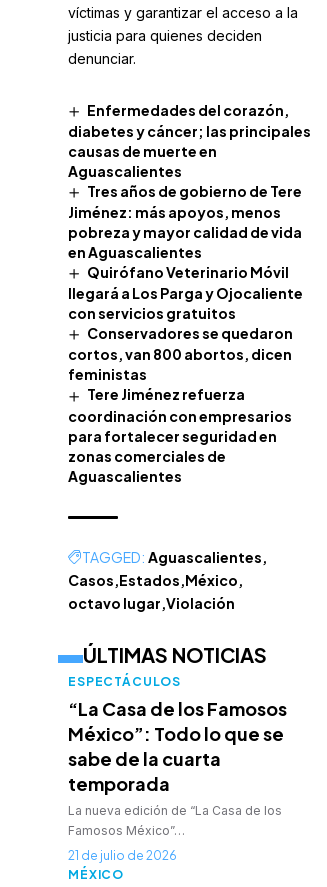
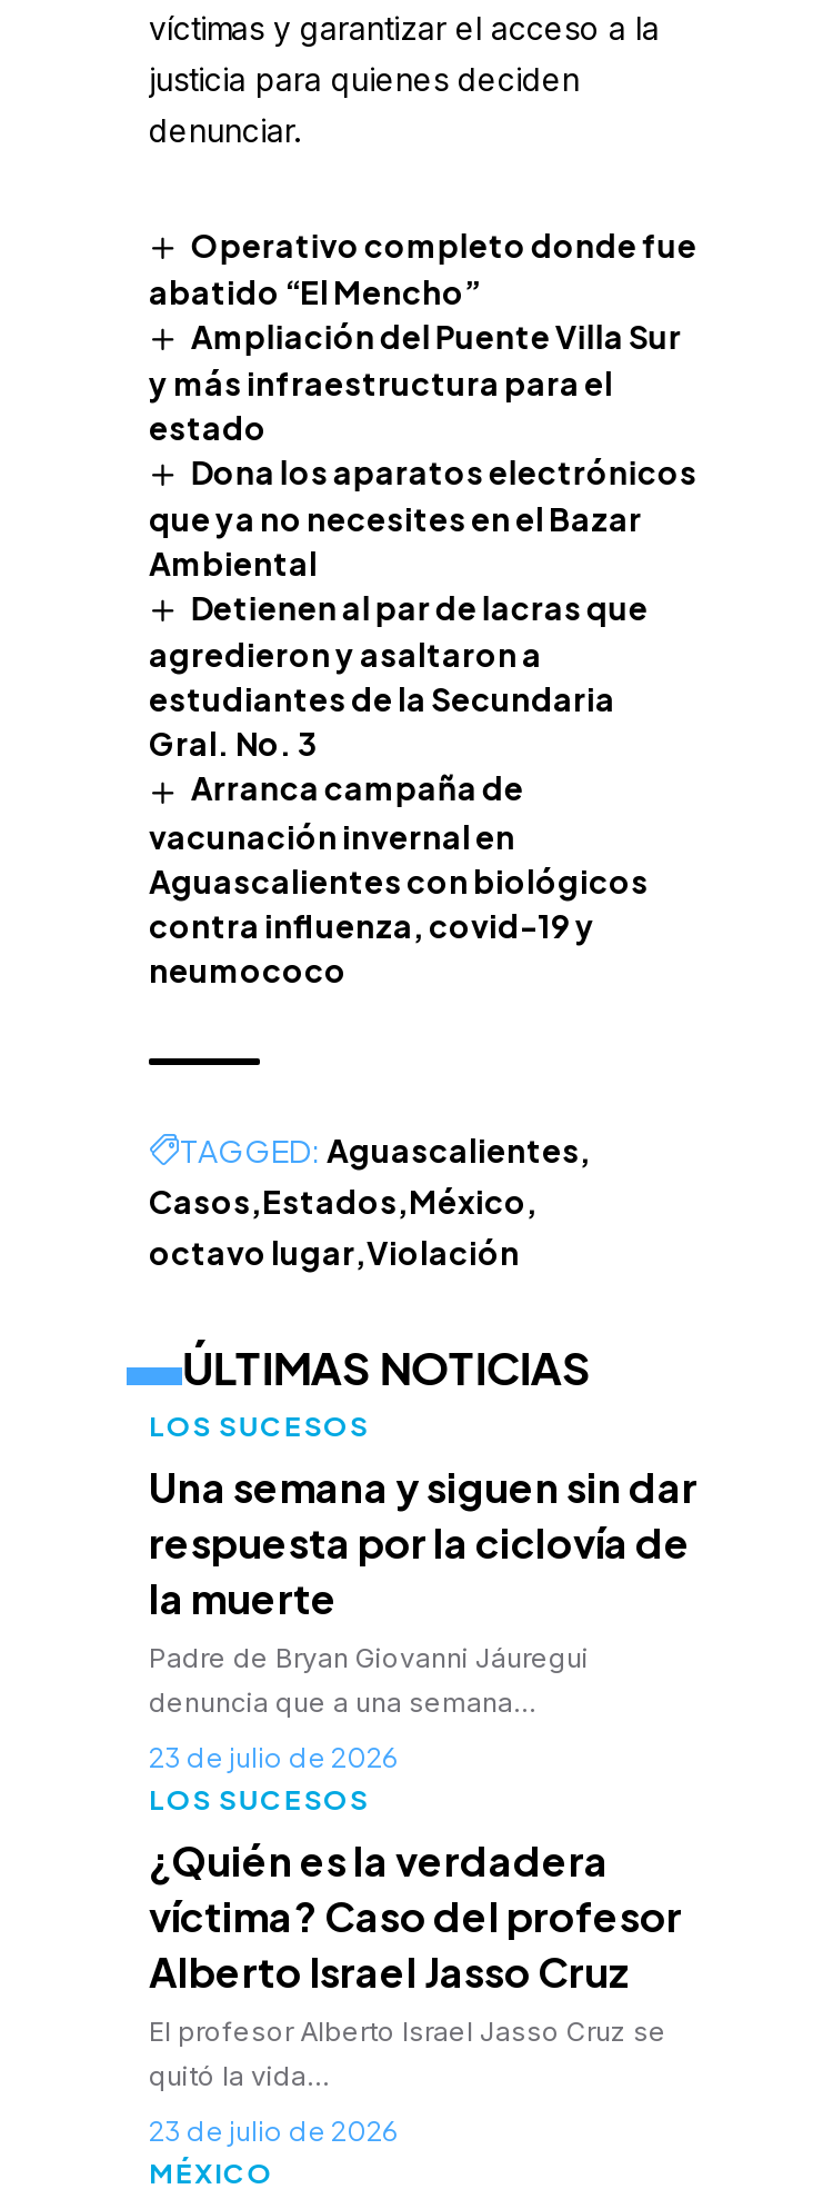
[68,101,311,485] Enfermedades del corazón, | diabetes y cáncer; las principales | causas de muerte en | Aguascalientes | Tres años de gobierno de Tere | Jiménez: más apoyos, menos | pobreza y mayor calidad de vida | en Aguascalientes | Quirófano Veterinario Móvil | llegará a Los Parga y Ojocaliente | con servicios gratuitos | Conservadores se quedaron | cortos, van 800 abortos, dicen | feministas | Tere Jiménez refuerza | coordinación con empresarios | para fortalecer seguridad en | zonas comerciales de | Aguascalientes -> [149,224,697,989] Operativo completo donde fue | abatido “El Mencho” | Ampliación del Puente Villa Sur | y más infraestructura para el | estado | Dona los aparatos electrónicos | que ya no necesites en el Bazar | Ambiental | Detienen al par de lacras que | agredieron y asaltaron a | estudiantes de la Secundaria | Gral. No. 3 | Arranca campaña de | vacunación invernal en | Aguascalientes con biológicos | contra influenza, covid-19 y | neumococo
moved [68,548,267,667] -> [149,1129,590,1393]: TAGGED: Aguascalientes | Casos Estados México | octavo lugar Violación | ÚLTIMAS NOTICIAS
[68,674,287,863] ESPECTÁCULOS | “La Casa de los Famosos | México”: Todo lo que se | sabe de la cuarta | temporada | La nueva edición de “La Casa de los | Famosos México”… | 21 de julio de 2026 -> [149,1409,697,2147] LOS SUCESOS | Una semana y siguen sin dar | respuesta por la ciclovía de | la muerte | Padre de Bryan Giovanni Jáuregui | denuncia que a una semana… | 23 de julio de 2026 | LOS SUCESOS | ¿Quién es la verdadera | víctima? Caso del profesor | Alberto Israel Jasso Cruz | El profesor Alberto Israel Jasso Cruz se | quitó la vida… | 23 de julio de 2026

